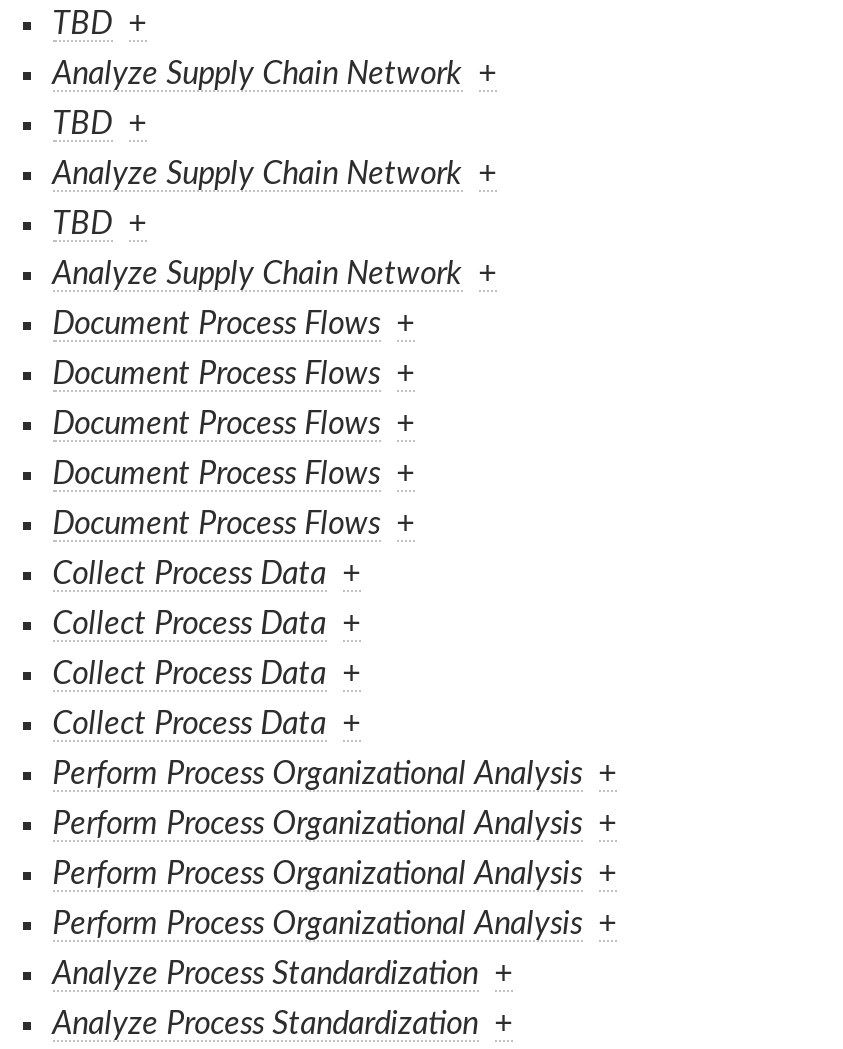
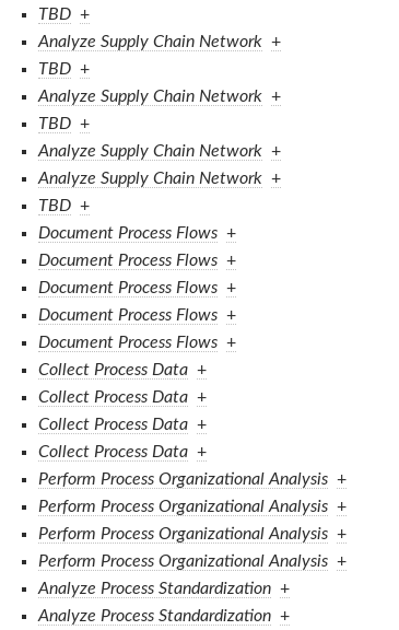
none -> [38,170,281,215] Analyze Supply Chain Network + | TBD +

